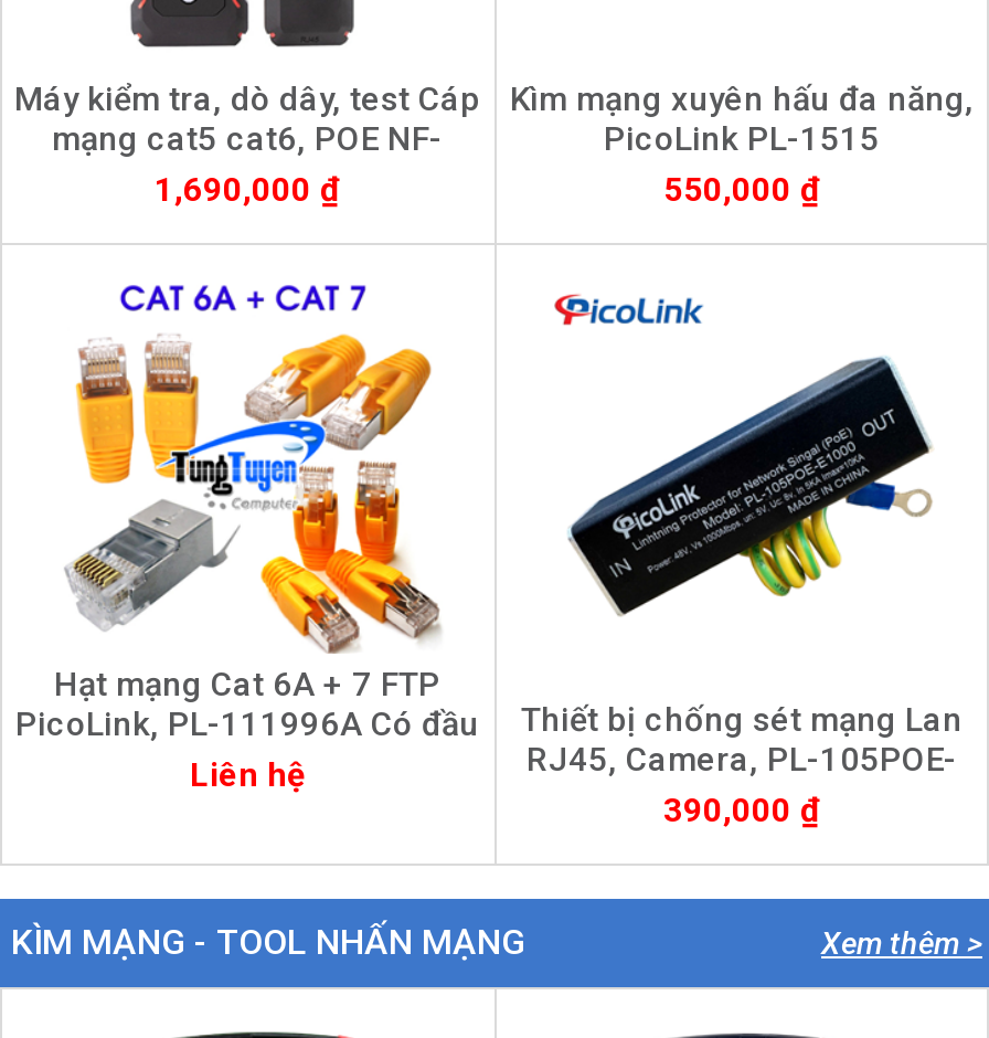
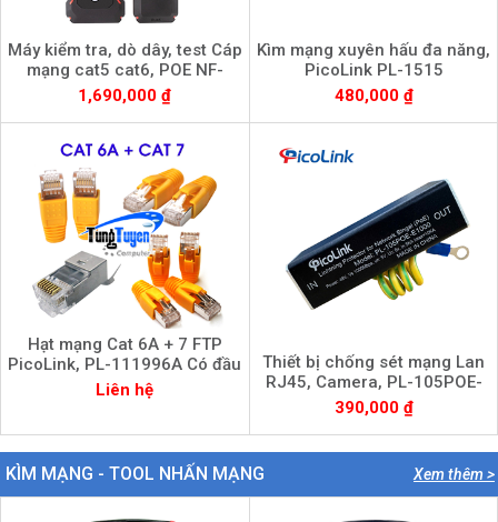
[663,169,820,209] 550,000 ₫ -> [334,85,413,105] 480,000 ₫

